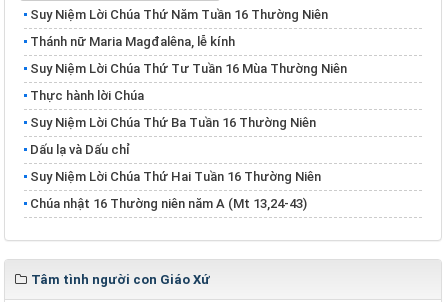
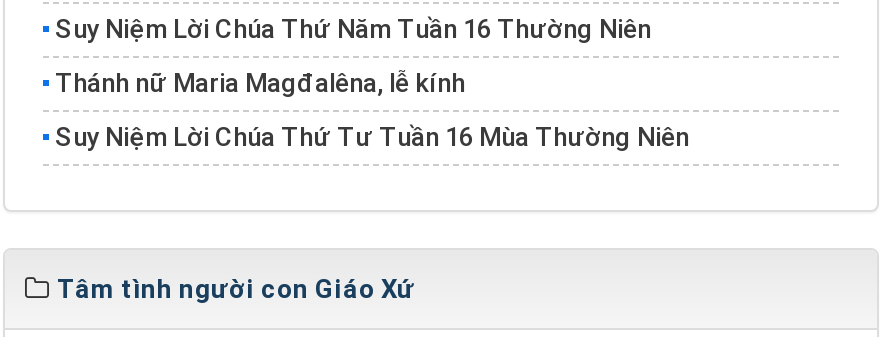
[30,88,321,211] Thực hành lời Chúa | Suy Niệm Lời Chúa Thứ Ba Tuần 16 Thường Niên | Dấu lạ và Dấu chỉ | Suy Niệm Lời Chúa Thứ Hai Tuần 16 Thường Niên | Chúa nhật 16 Thường niên năm A (Mt 13,24-43) -> none

